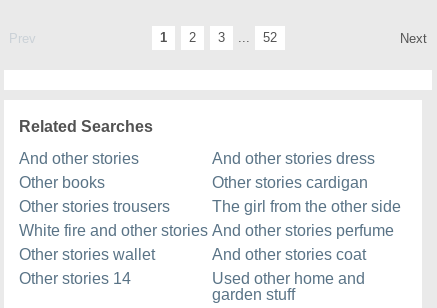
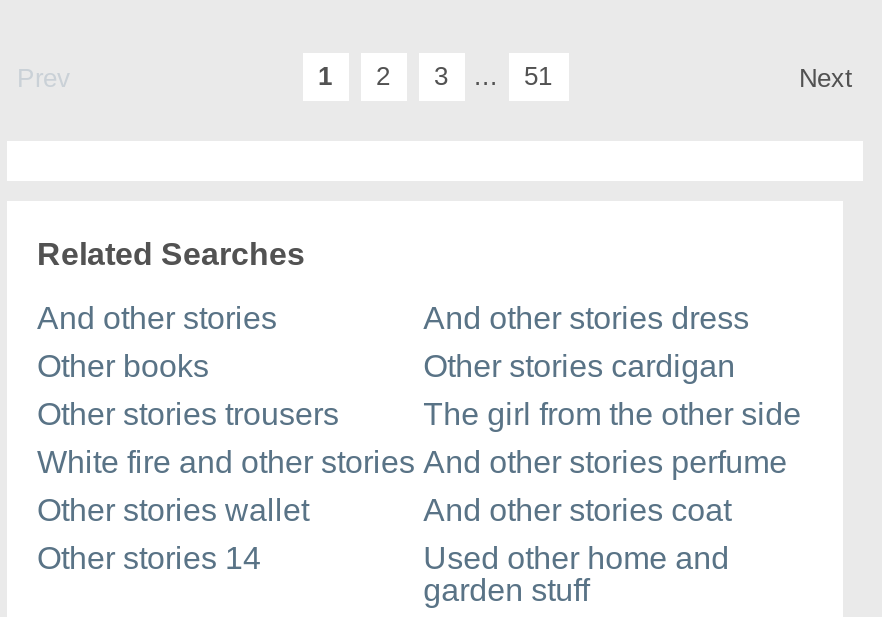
[262,30,276,45] 52 -> [524,61,552,91] 51

